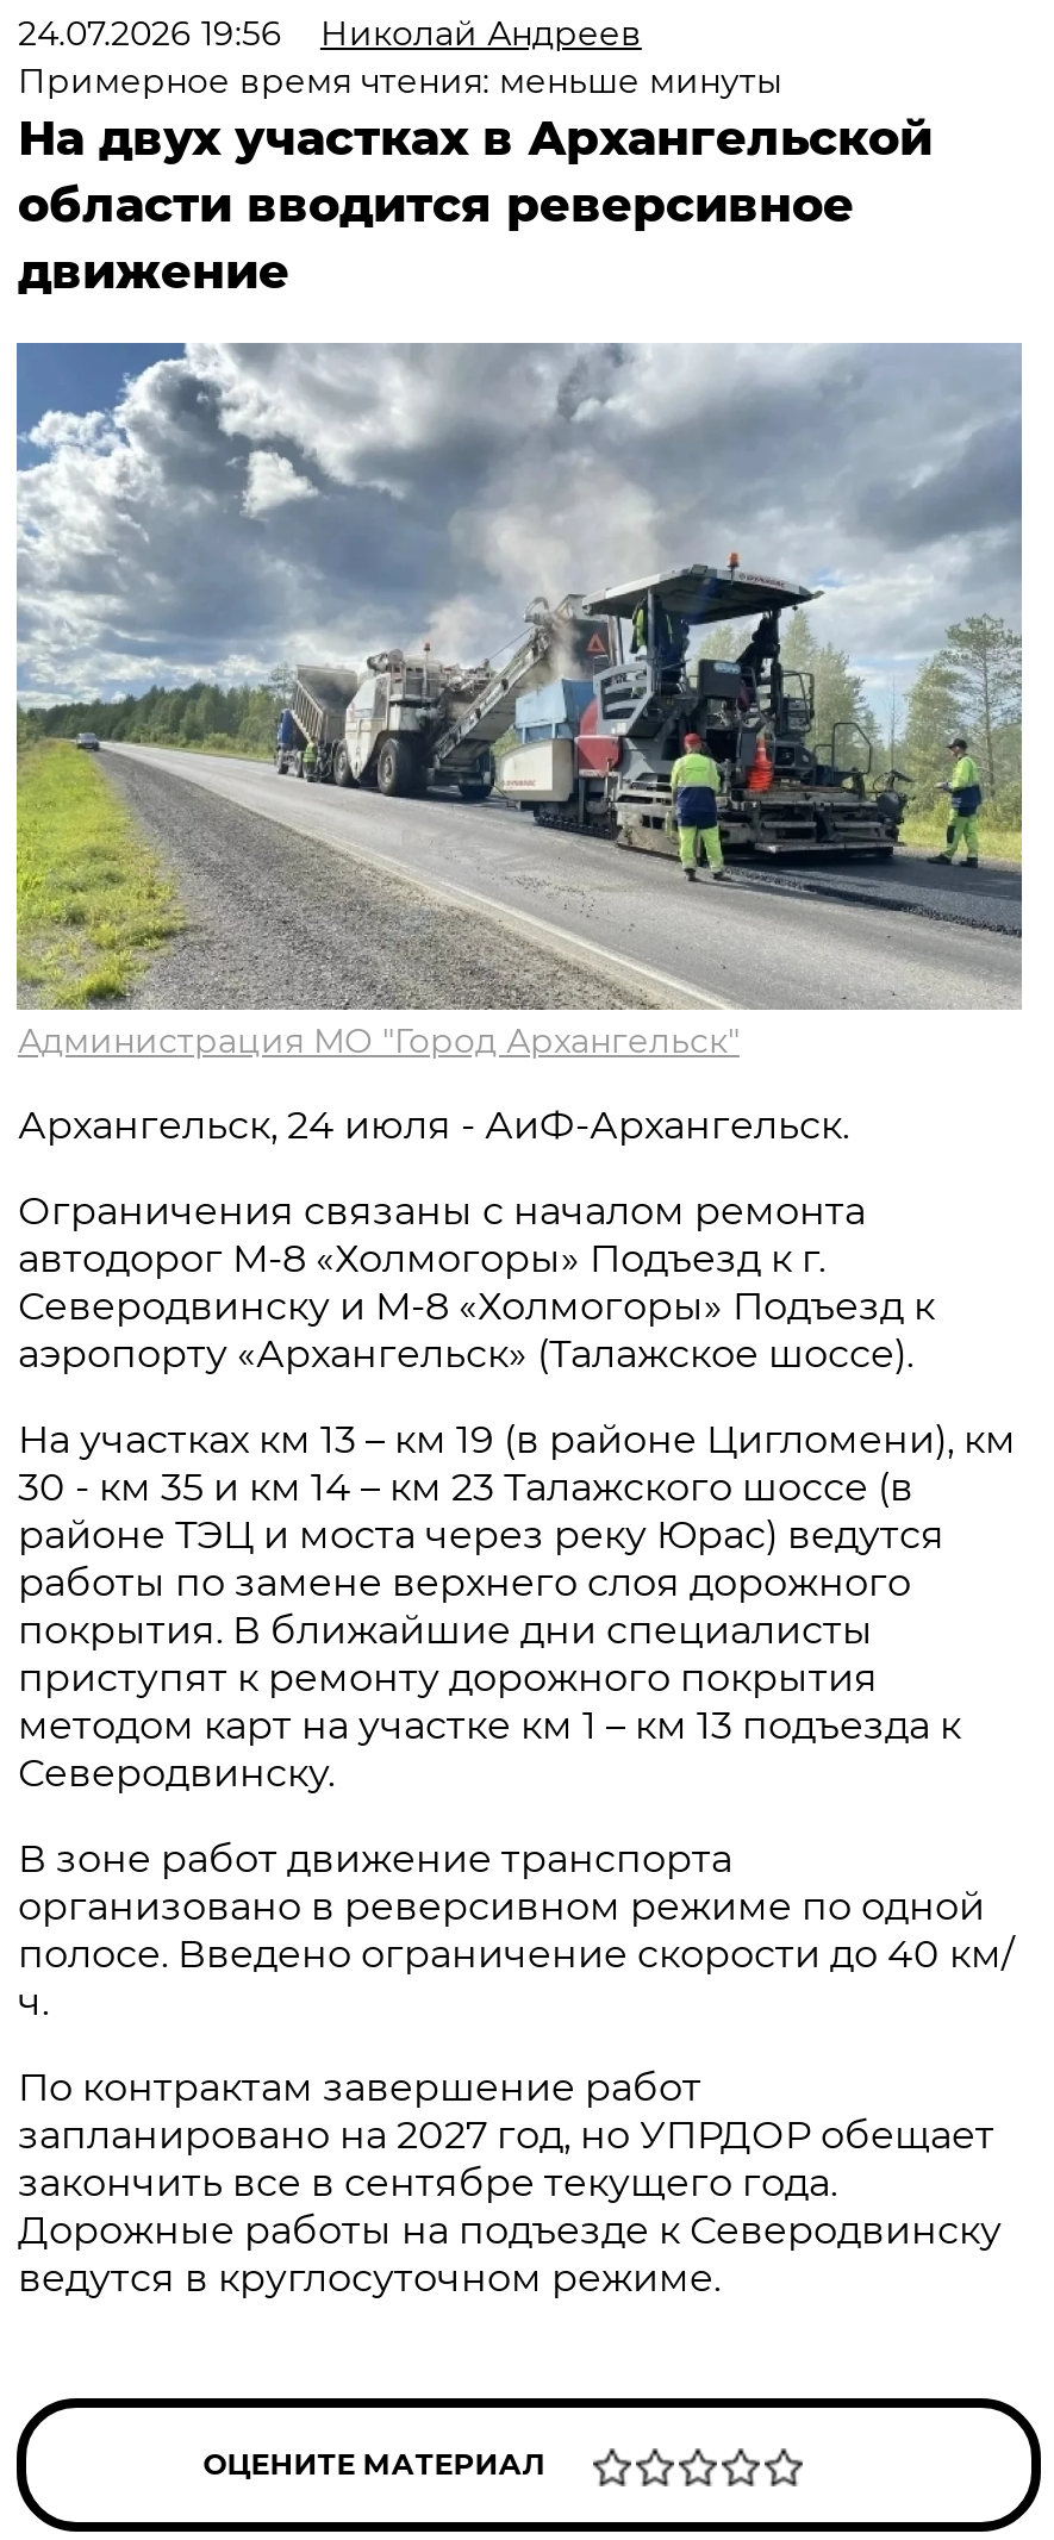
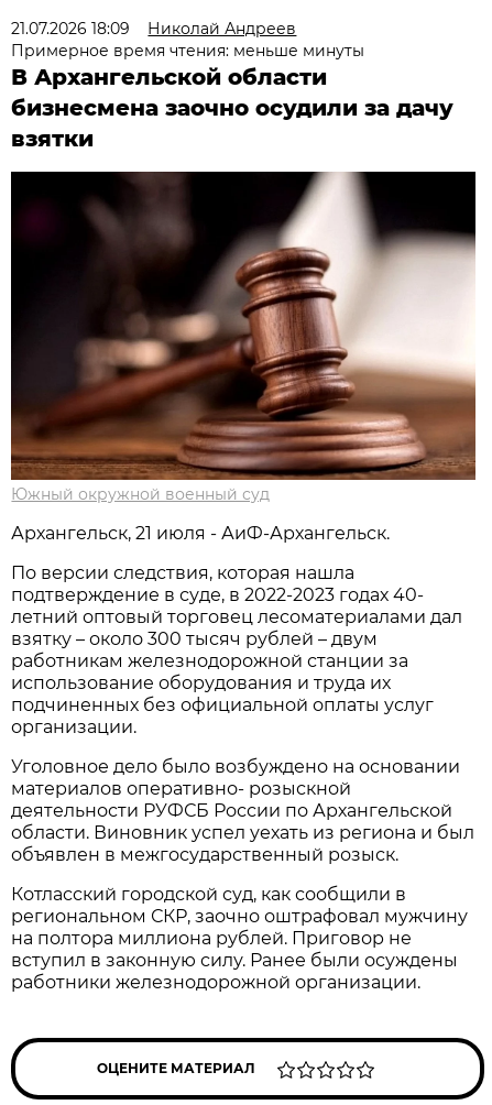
[18,12,642,55] 24.07.2026 19:56 Николай Андреев -> [11,19,297,38] 21.07.2026 18:09 Николай Андреев
[18,109,932,300] На двух участках в Архангельской | области вводится реверсивное | движение -> [11,64,454,152] В Архангельской области | бизнесмена заочно осудили за дачу | взятки
[14,343,1024,2300] [image] | Администрация МО "Город Архангельск" | Архангельск, 24 июля - АиФ-Архангельск. | Ограничения связаны с началом ремонта | автодорог М-8 «Холмогоры» Подъезд к г. | Северодвинску и М-8 «Холмогоры» Подъезд к | аэропорту «Архангельск» (Талажское шоссе). | На участках км 13 – км 19 (в районе Цигломени), км | 30 - км 35 и км 14 – км 23 Талажского шоссе (в | районе ТЭЦ и моста через реку Юрас) ведутся | работы по замене верхнего слоя дорожного | покрытия. В ближайшие дни специалисты | приступят к ремонту дорожного покрытия | методом карт на участке км 1 – км 13 подъезда к | Северодвинску. | В зоне работ движение транспорта | организовано в реверсивном режиме по одной | полосе. Введено ограничение скорости до 40 км/ | ч. | По контрактам завершение работ | запланировано на 2027 год, но УПРДОР обещает | закончить все в сентябре текущего года. | Дорожные работы на подъезде к Северодвинску | ведутся в круглосуточном режиме. -> [10,171,477,993] [image] | Южный окружной военный суд | Архангельск, 21 июля - АиФ-Архангельск. | По версии следствия, которая нашла | подтверждение в суде, в 2022-2023 годах 40- | летний оптовый торговец лесоматериалами дал | взятку – около 300 тысяч рублей – двум | работникам железнодорожной станции за | использование оборудования и труда их | подчиненных без официальной оплаты услуг | организации. | Уголовное дело было возбуждено на основании | материалов оперативно- розыскной | деятельности РУФСБ России по Архангельской | области. Виновник успел уехать из региона и был | объявлен в межгосударственный розыск. | Котласский городской суд, как сообщили в | региональном СКР, заочно оштрафовал мужчину | на полтора миллиона рублей. Приговор не | вступил в законную силу. Ранее были осуждены | работники железнодорожной организации.

